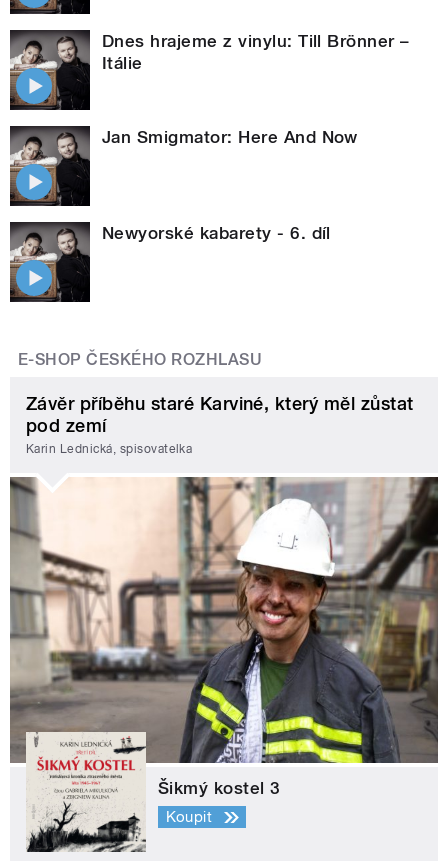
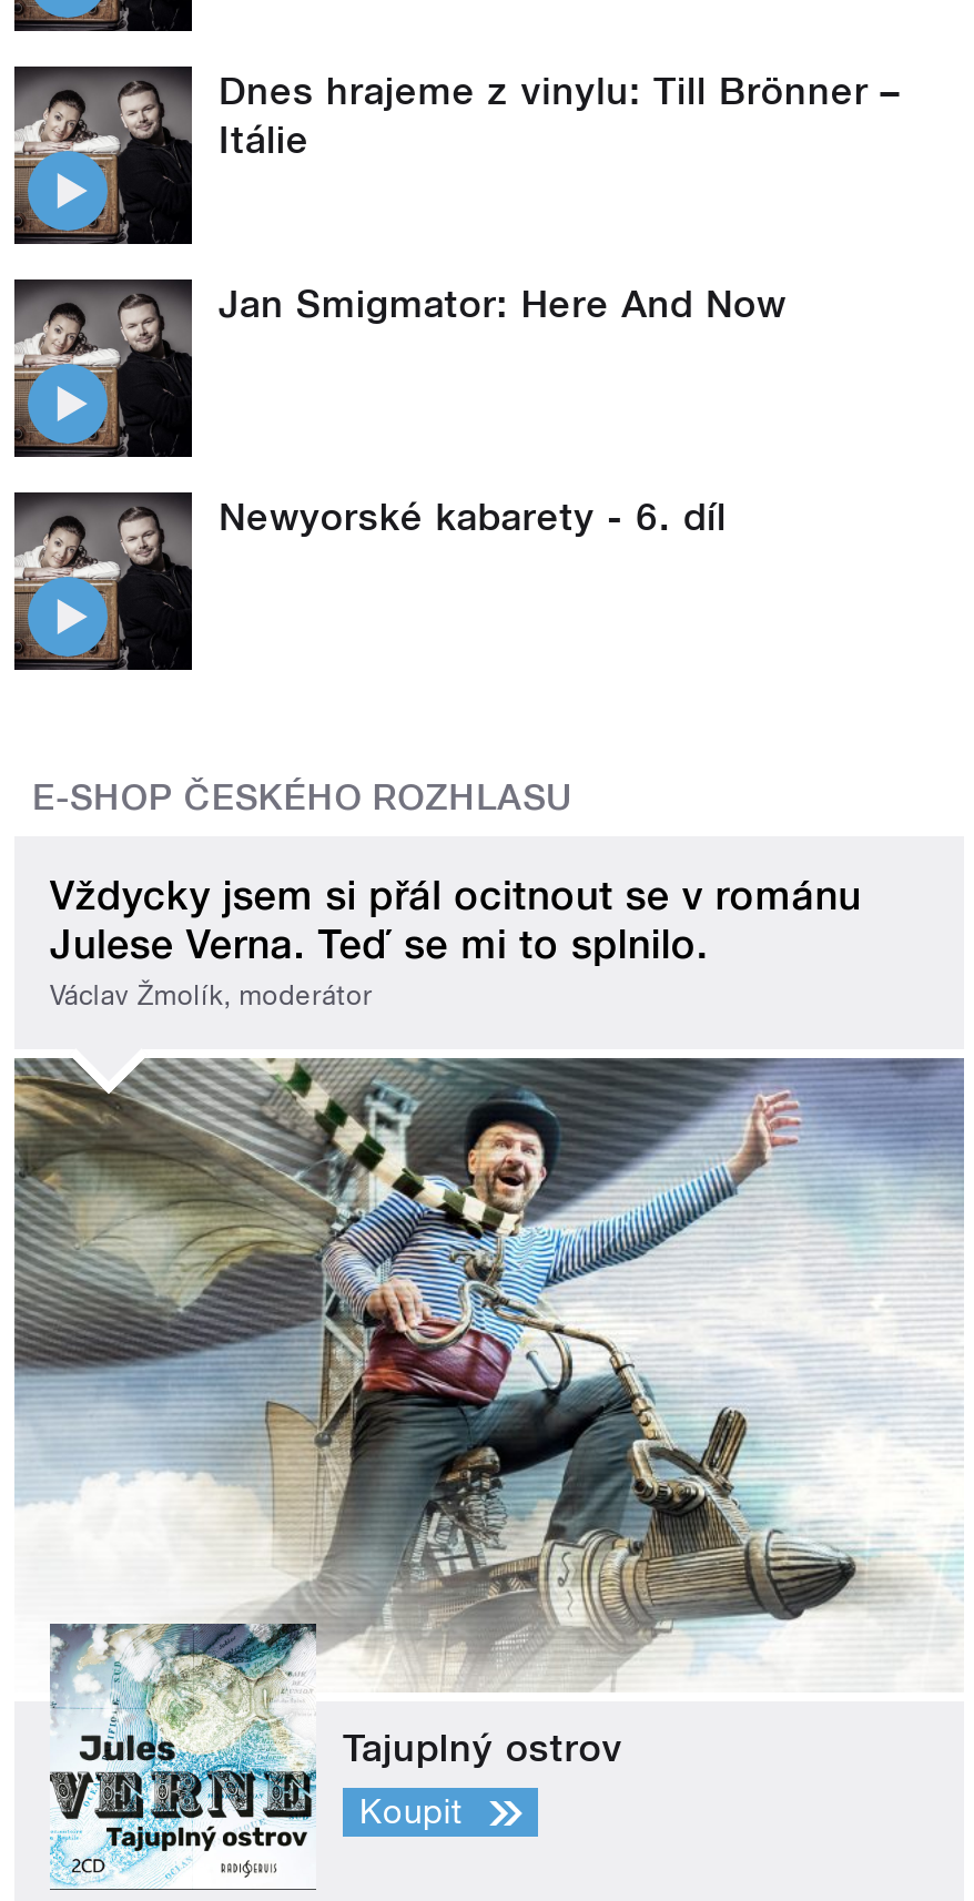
[26,393,414,456] Závěr příběhu staré Karviné, který měl zůstat | pod zemí | Karin Lednická, spisovatelka -> [50,872,861,1012] Vždycky jsem si přál ocitnout se v románu | Julese Verna. Teď se mi to splnilo. | Václav Žmolík, moderátor
[9,476,439,853] [image] | Šikmý kostel 3 -> [14,1056,964,1890] [image] | Tajuplný ostrov

